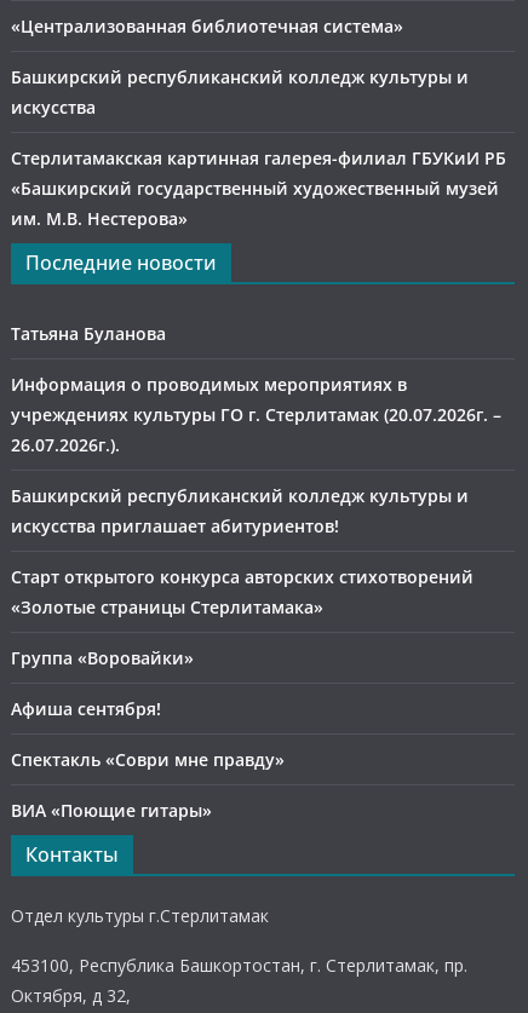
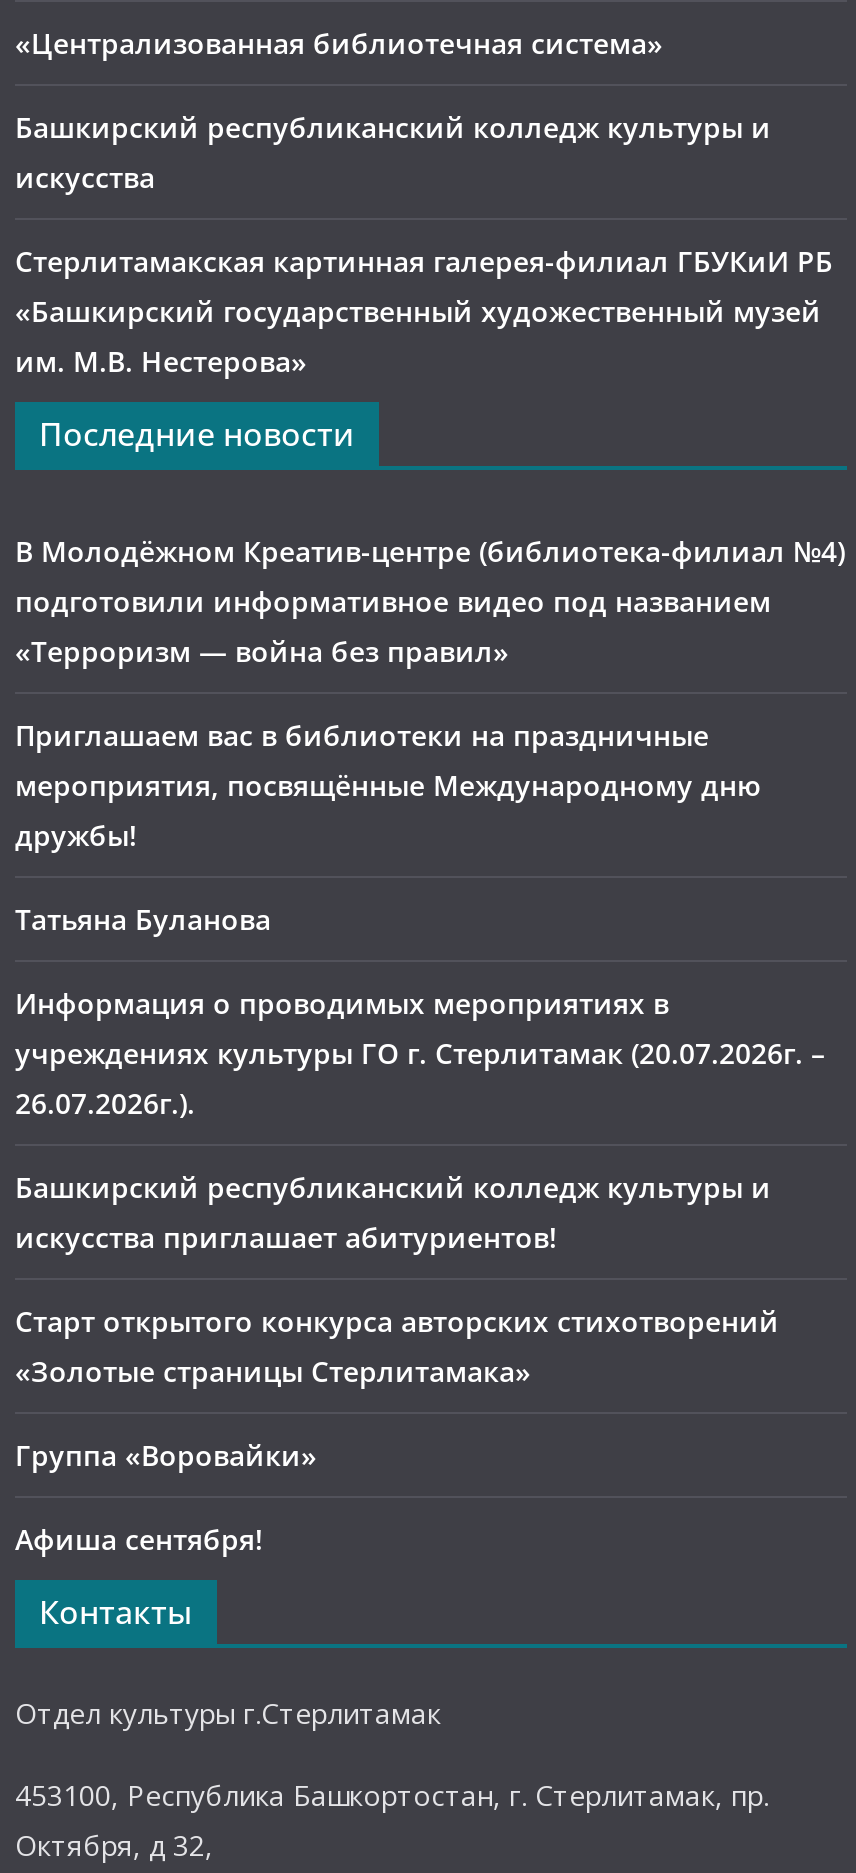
none -> [15,532,845,854] В Молодёжном Креатив-центре (библиотека-филиал №4) | подготовили информативное видео под названием | «Терроризм — война без правил» | Приглашаем вас в библиотеки на праздничные | мероприятия, посвящённые Международному дню | дружбы!
moved [11,322,501,720] -> [15,900,825,1558]: Татьяна Буланова | Информация о проводимых мероприятиях в | учреждениях культуры ГО г. Стерлитамак (20.07.2026г. – | ... | Группа «Воровайки» | Афиша сентября!
[11,748,285,822] Спектакль «Соври мне правду» | ВИА «Поющие гитары» -> none

